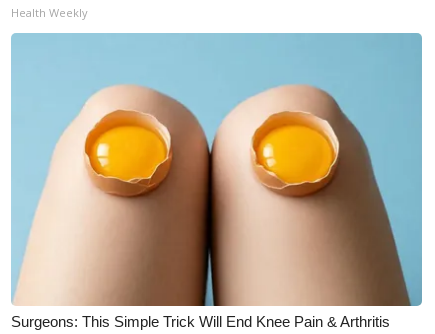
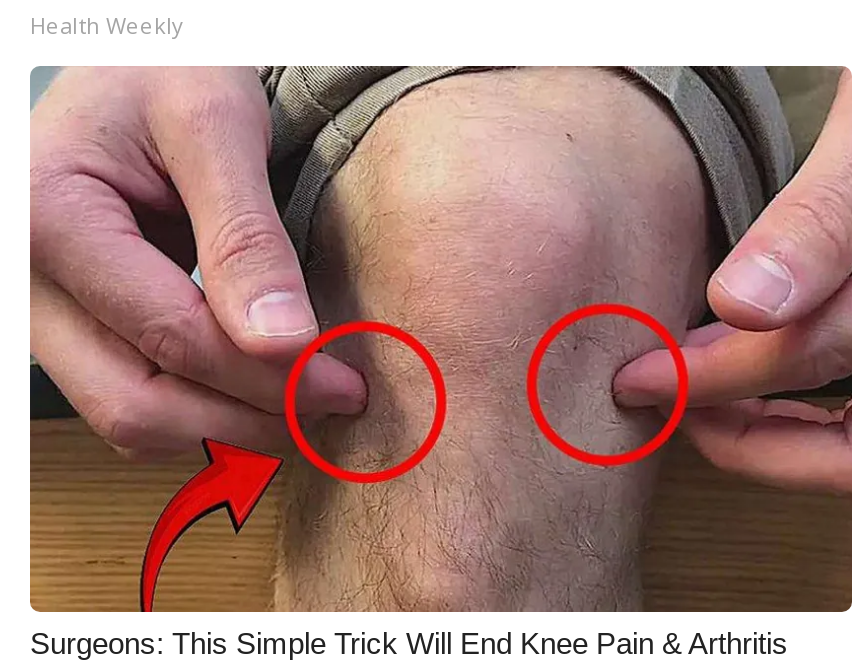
[11,32,423,307] [image] -> [28,64,854,614] [image]

